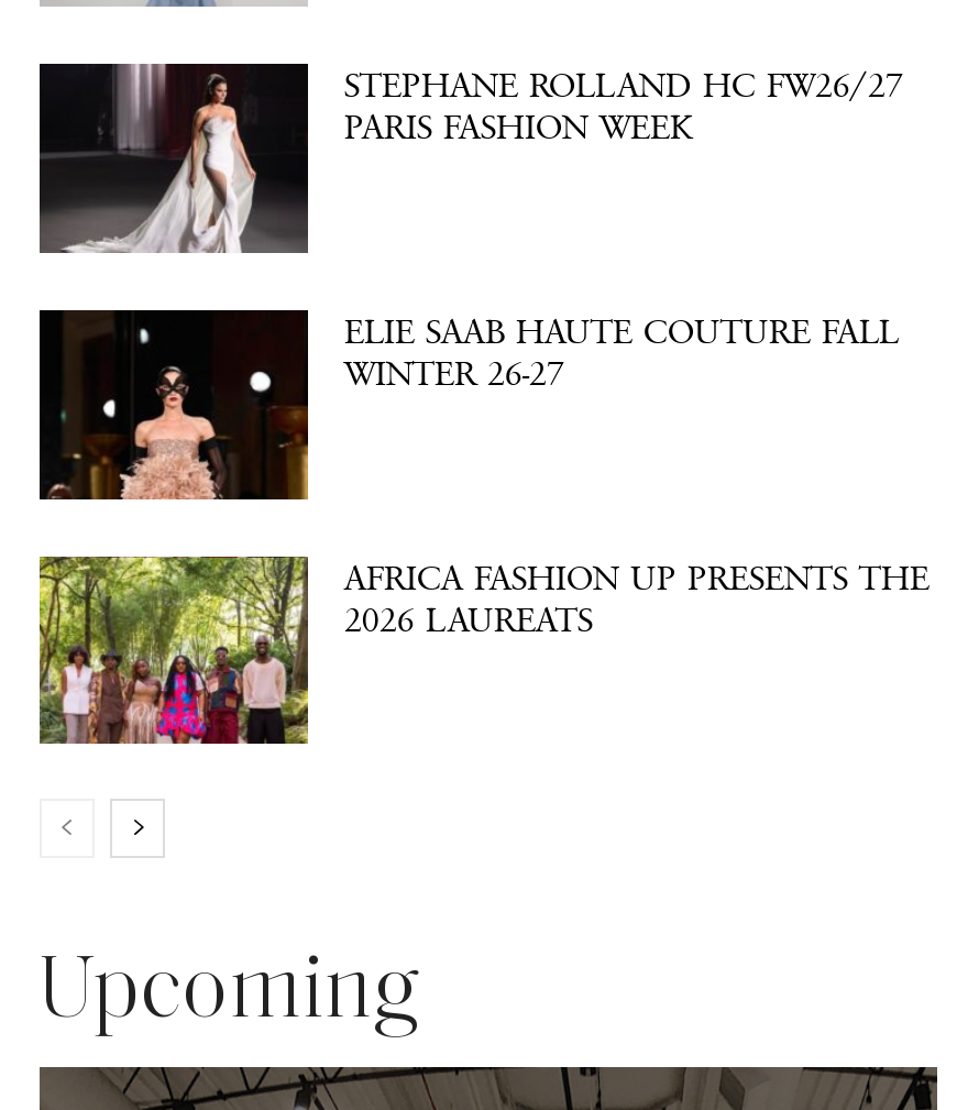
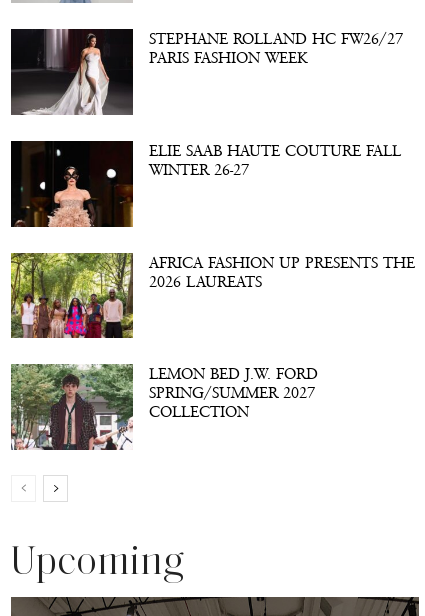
none -> [10,364,318,451] [image] | LEMON BED J.W. FORD | SPRING/SUMMER 2027 | COLLECTION

